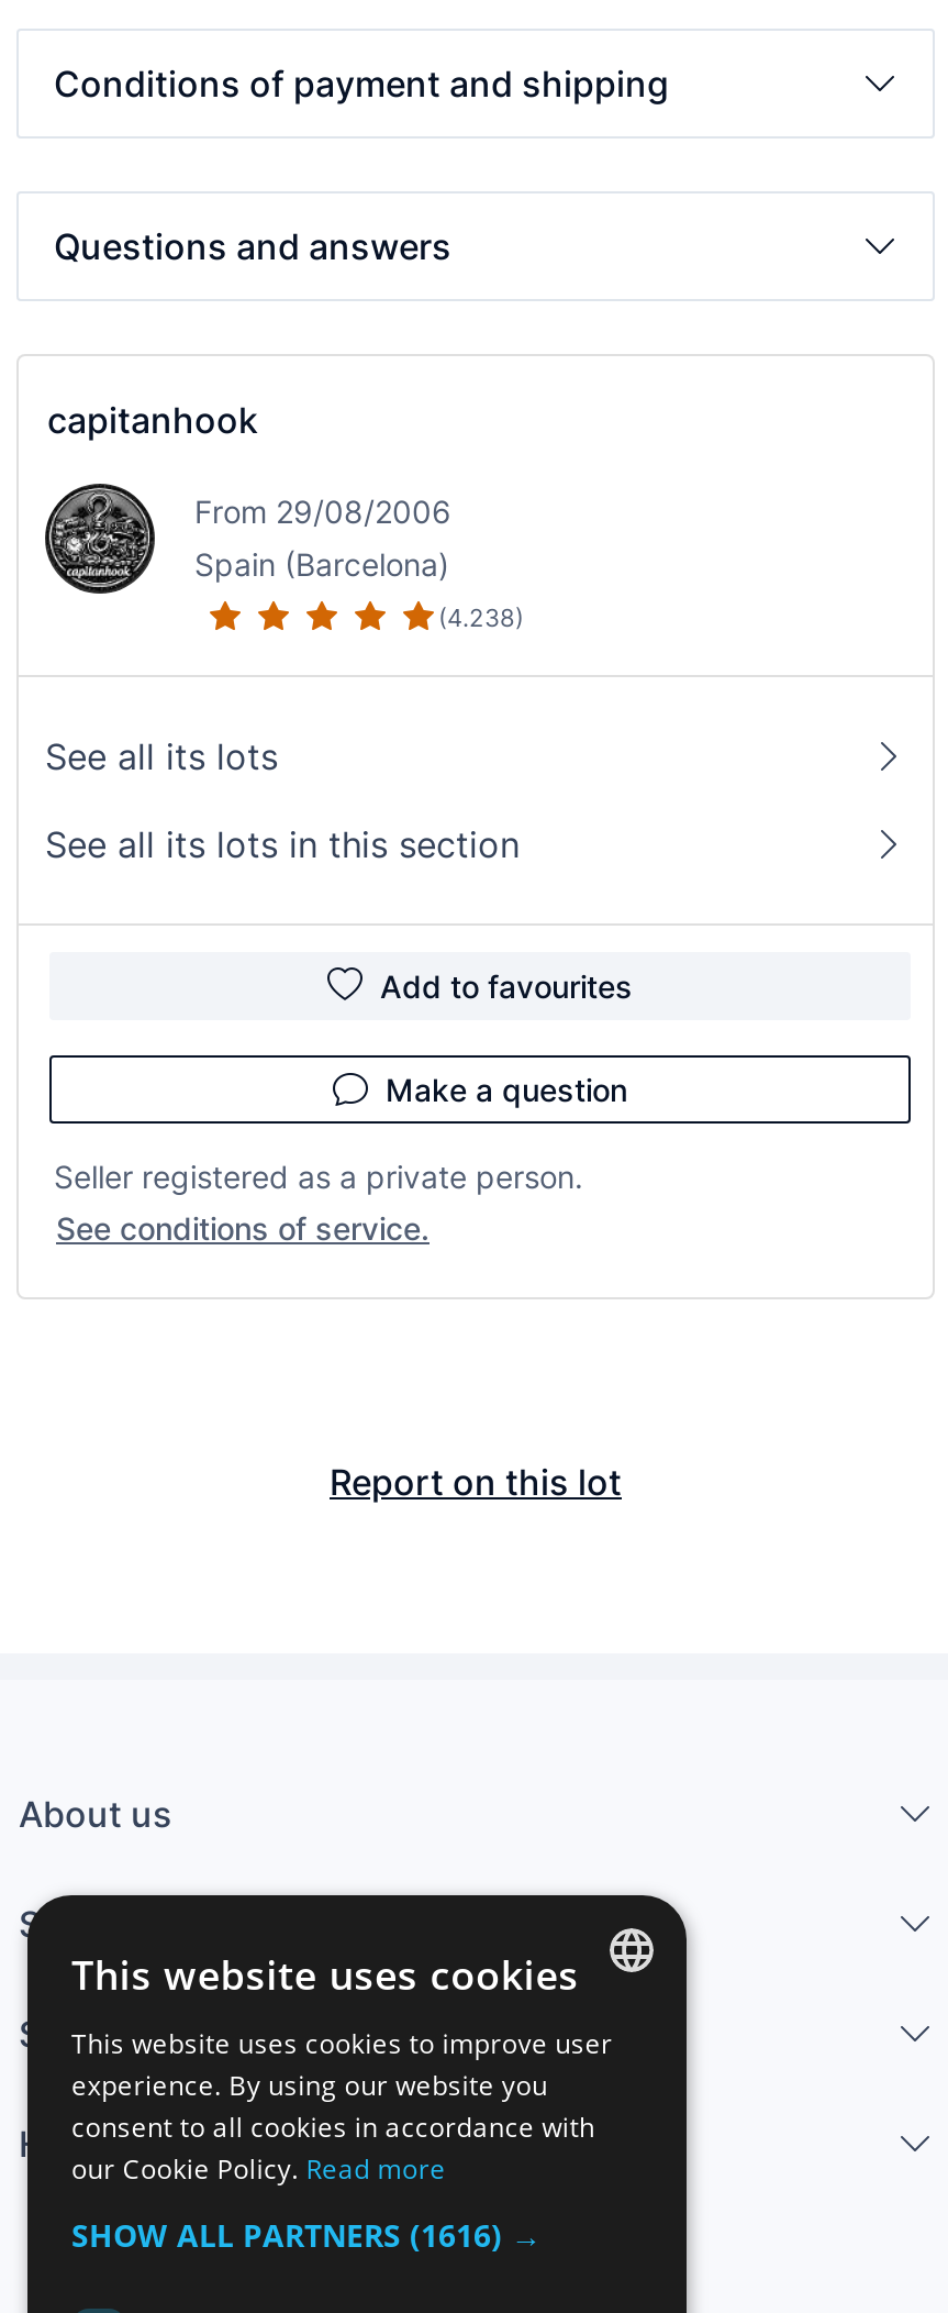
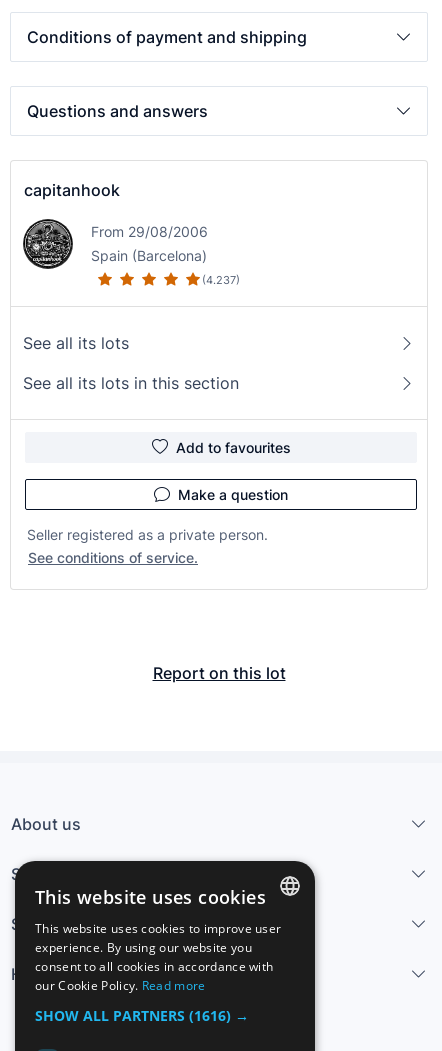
[438,603,524,634] (4.238) -> [202,273,240,287] (4.237)

